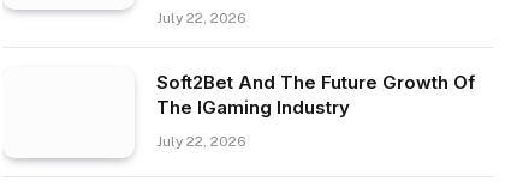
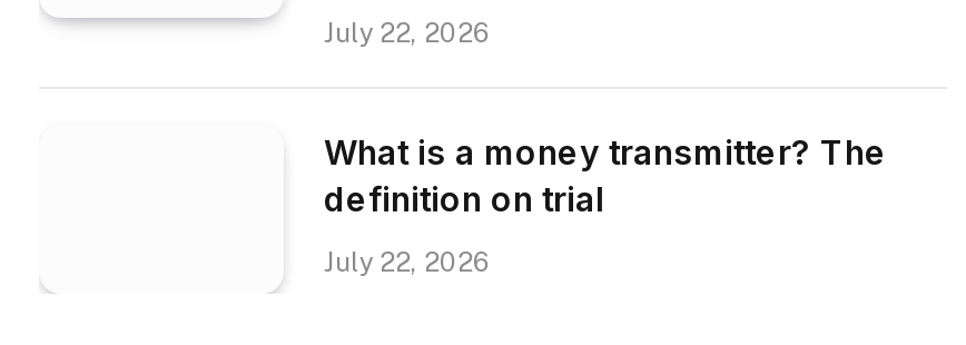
[156,70,475,118] Soft2Bet And The Future Growth Of | The IGaming Industry -> [324,130,887,219] What is a money transmitter? The | definition on trial

